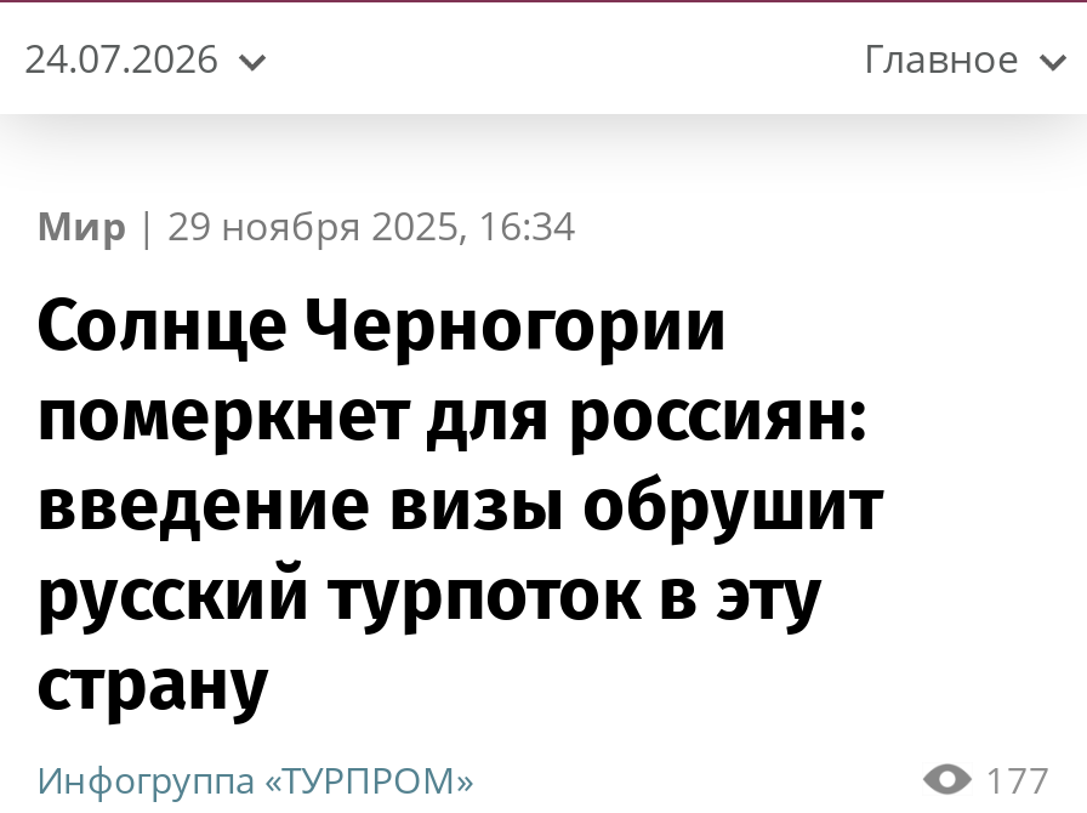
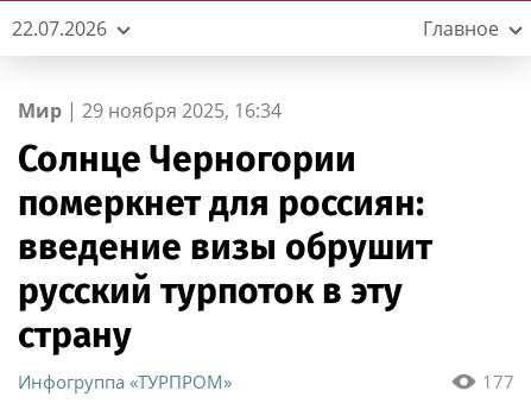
[24,30,218,84] 24.07.2026 -> [12,15,107,41] 22.07.2026

